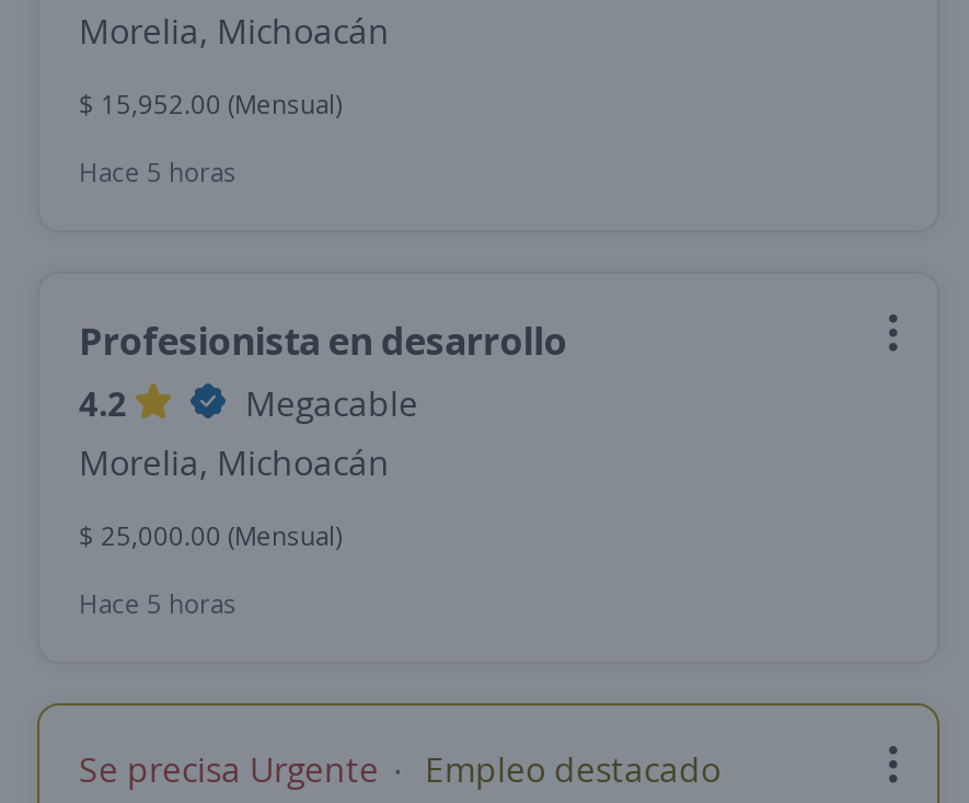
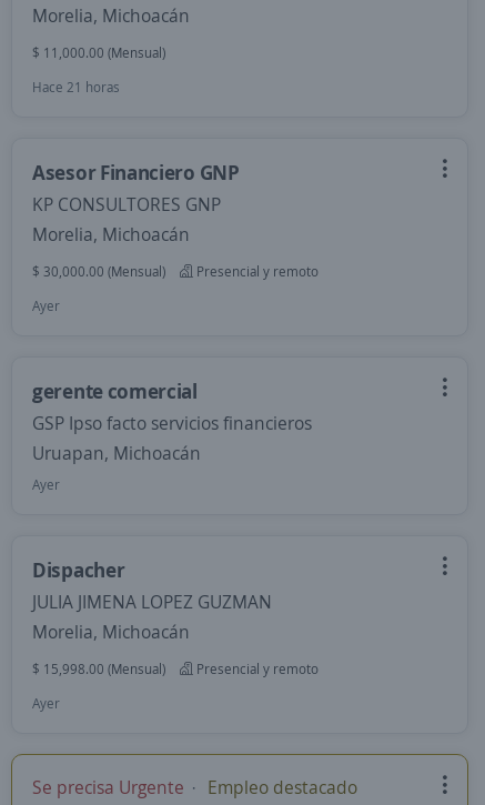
[79,85,342,123] $ 15,952.00 (Mensual) -> [32,43,165,62] $ 11,000.00 (Mensual)
[79,153,237,191] Hace 5 horas -> [32,78,120,97] Hace 21 horas
[79,313,567,427] Profesionista en desarrollo | 4.2 | Megacable -> [32,159,239,217] Asesor Financiero GNP | KP CONSULTORES GNP
[79,517,342,622] $ 25,000.00 (Mensual) | Hace 5 horas -> [32,262,319,713] $ 30,000.00 (Mensual) | Presencial y remoto | Ayer | gerente comercial | GSP Ipso facto servicios financieros | Uruapan, Michoacán | Ayer | Dispacher | JULIA JIMENA LOPEZ GUZMAN | Morelia, Michoacán | $ 15,998.00 (Mensual) | Presencial y remoto | Ayer

